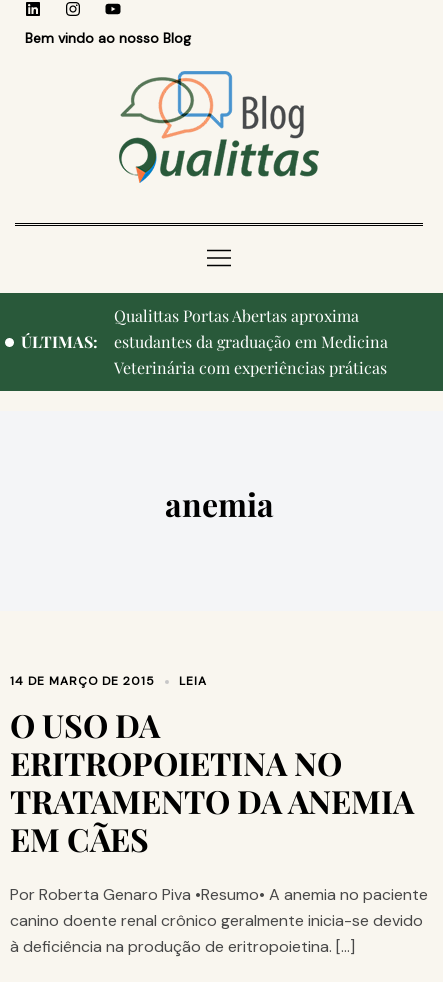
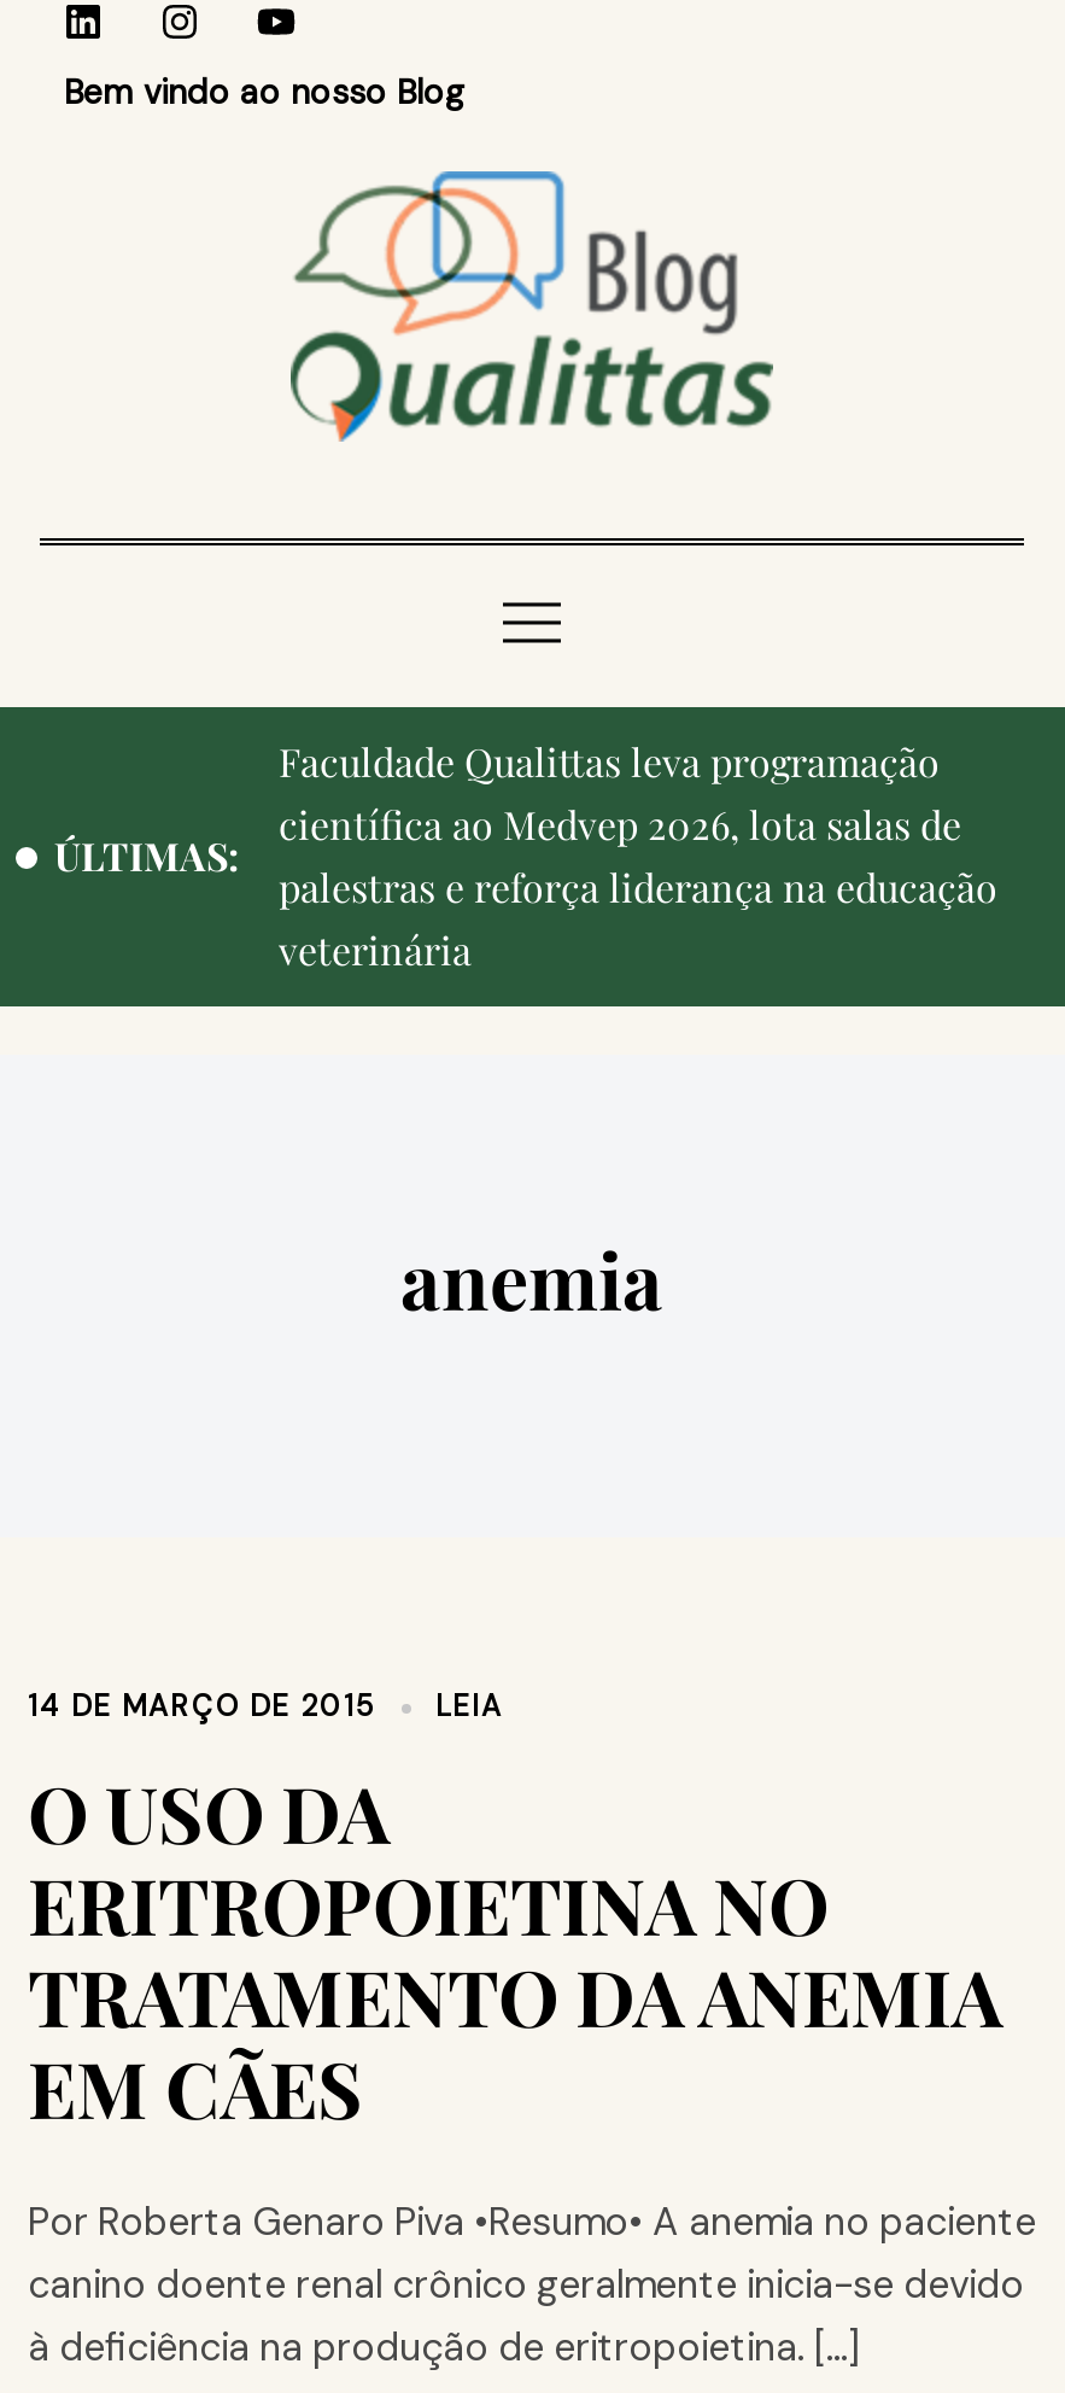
[114,305,388,378] Qualittas Portas Abertas aproxima | estudantes da graduação em Medicina | Veterinária com experiências práticas -> [279,736,997,975] Faculdade Qualittas leva programação | científica ao Medvep 2026, lota salas de | palestras e reforça liderança na educação | veterinária

